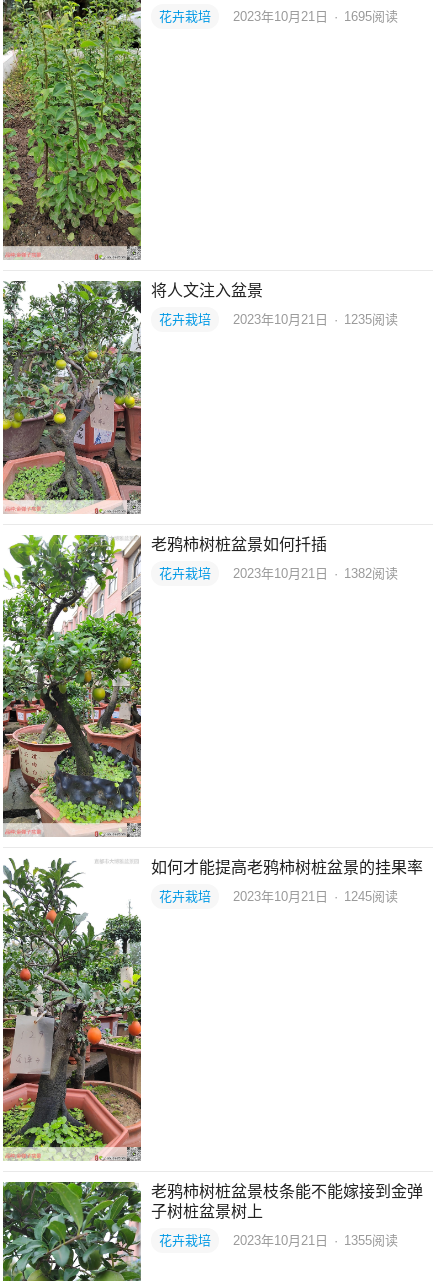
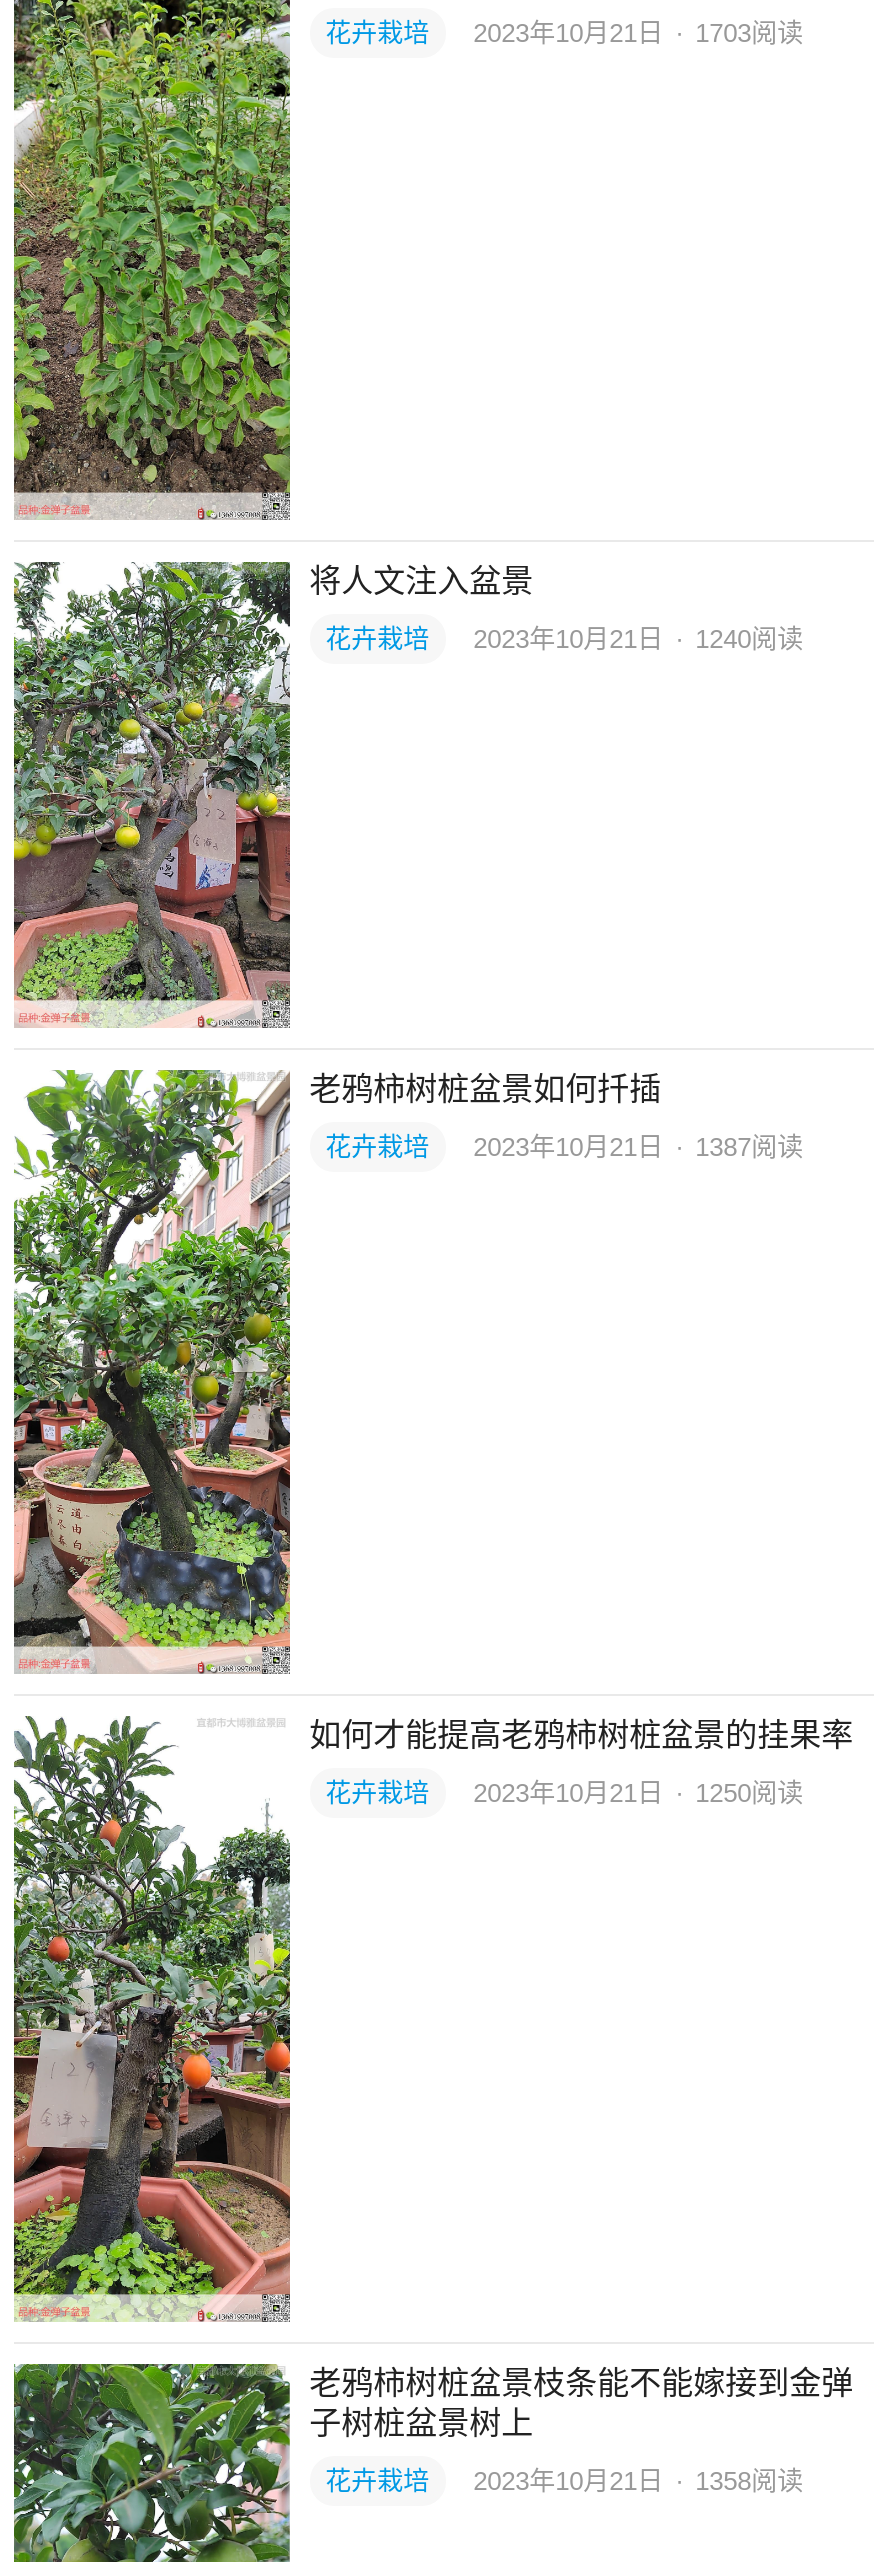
[159,9,398,24] 花卉栽培 2023年10月21日 · 1695阅读 -> [325,18,803,48] 花卉栽培 2023年10月21日 · 1703阅读
[159,312,398,327] 花卉栽培 2023年10月21日 · 1235阅读 -> [325,625,803,655] 花卉栽培 2023年10月21日 · 1240阅读
[159,566,398,581] 花卉栽培 2023年10月21日 · 1382阅读 -> [325,1132,803,1162] 花卉栽培 2023年10月21日 · 1387阅读
[159,889,398,904] 花卉栽培 2023年10月21日 · 1245阅读 -> [325,1779,803,1809] 花卉栽培 2023年10月21日 · 1250阅读
[159,1233,398,1248] 花卉栽培 2023年10月21日 · 1355阅读 -> [325,2466,803,2496] 花卉栽培 2023年10月21日 · 1358阅读

